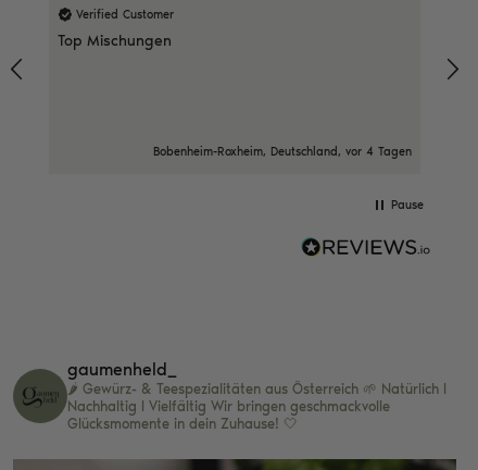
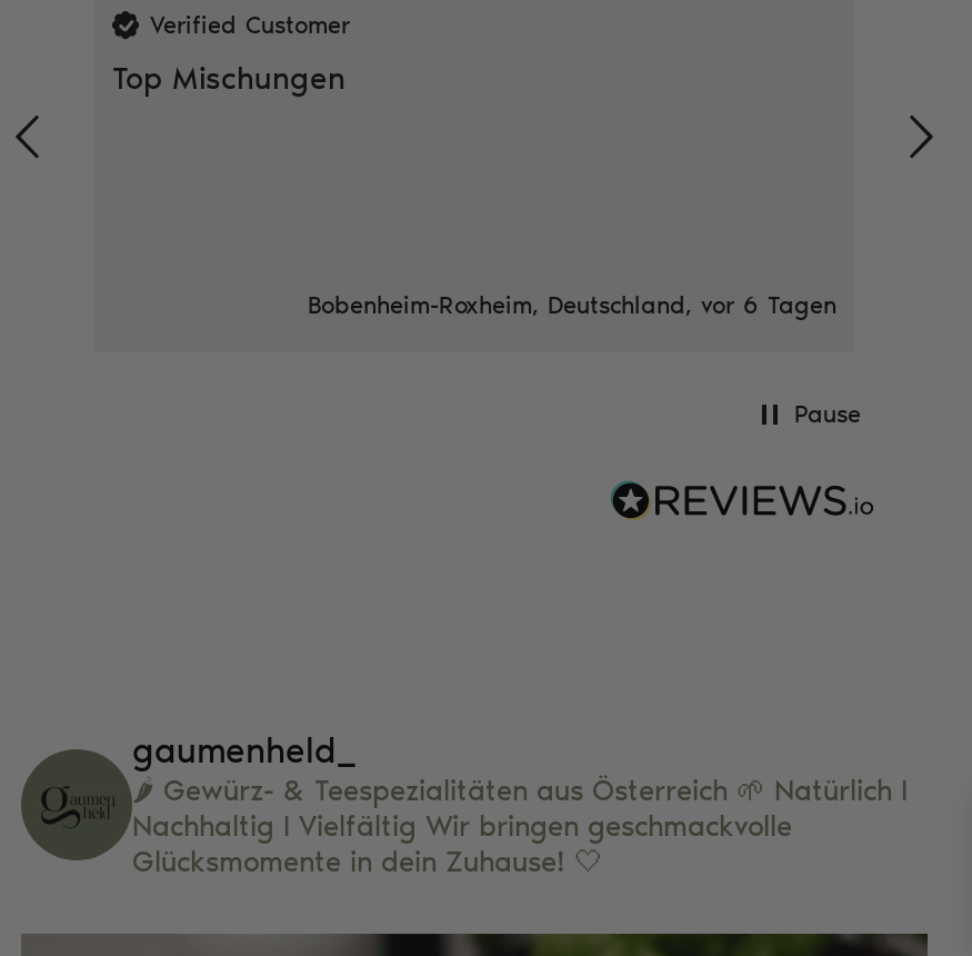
[153,145,412,159] Bobenheim-Roxheim, Deutschland, vor 4 Tagen -> [308,292,836,321] Bobenheim-Roxheim, Deutschland, vor 6 Tagen

